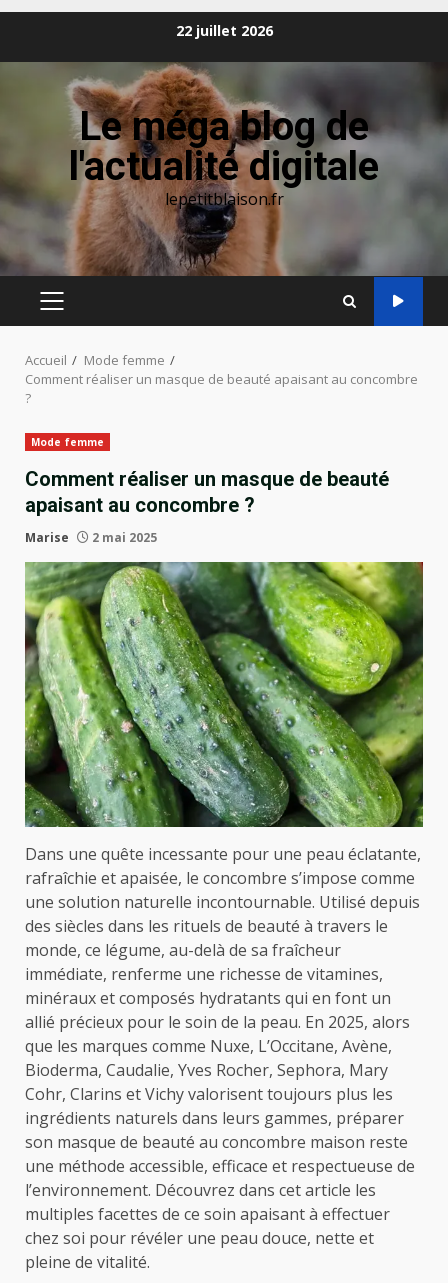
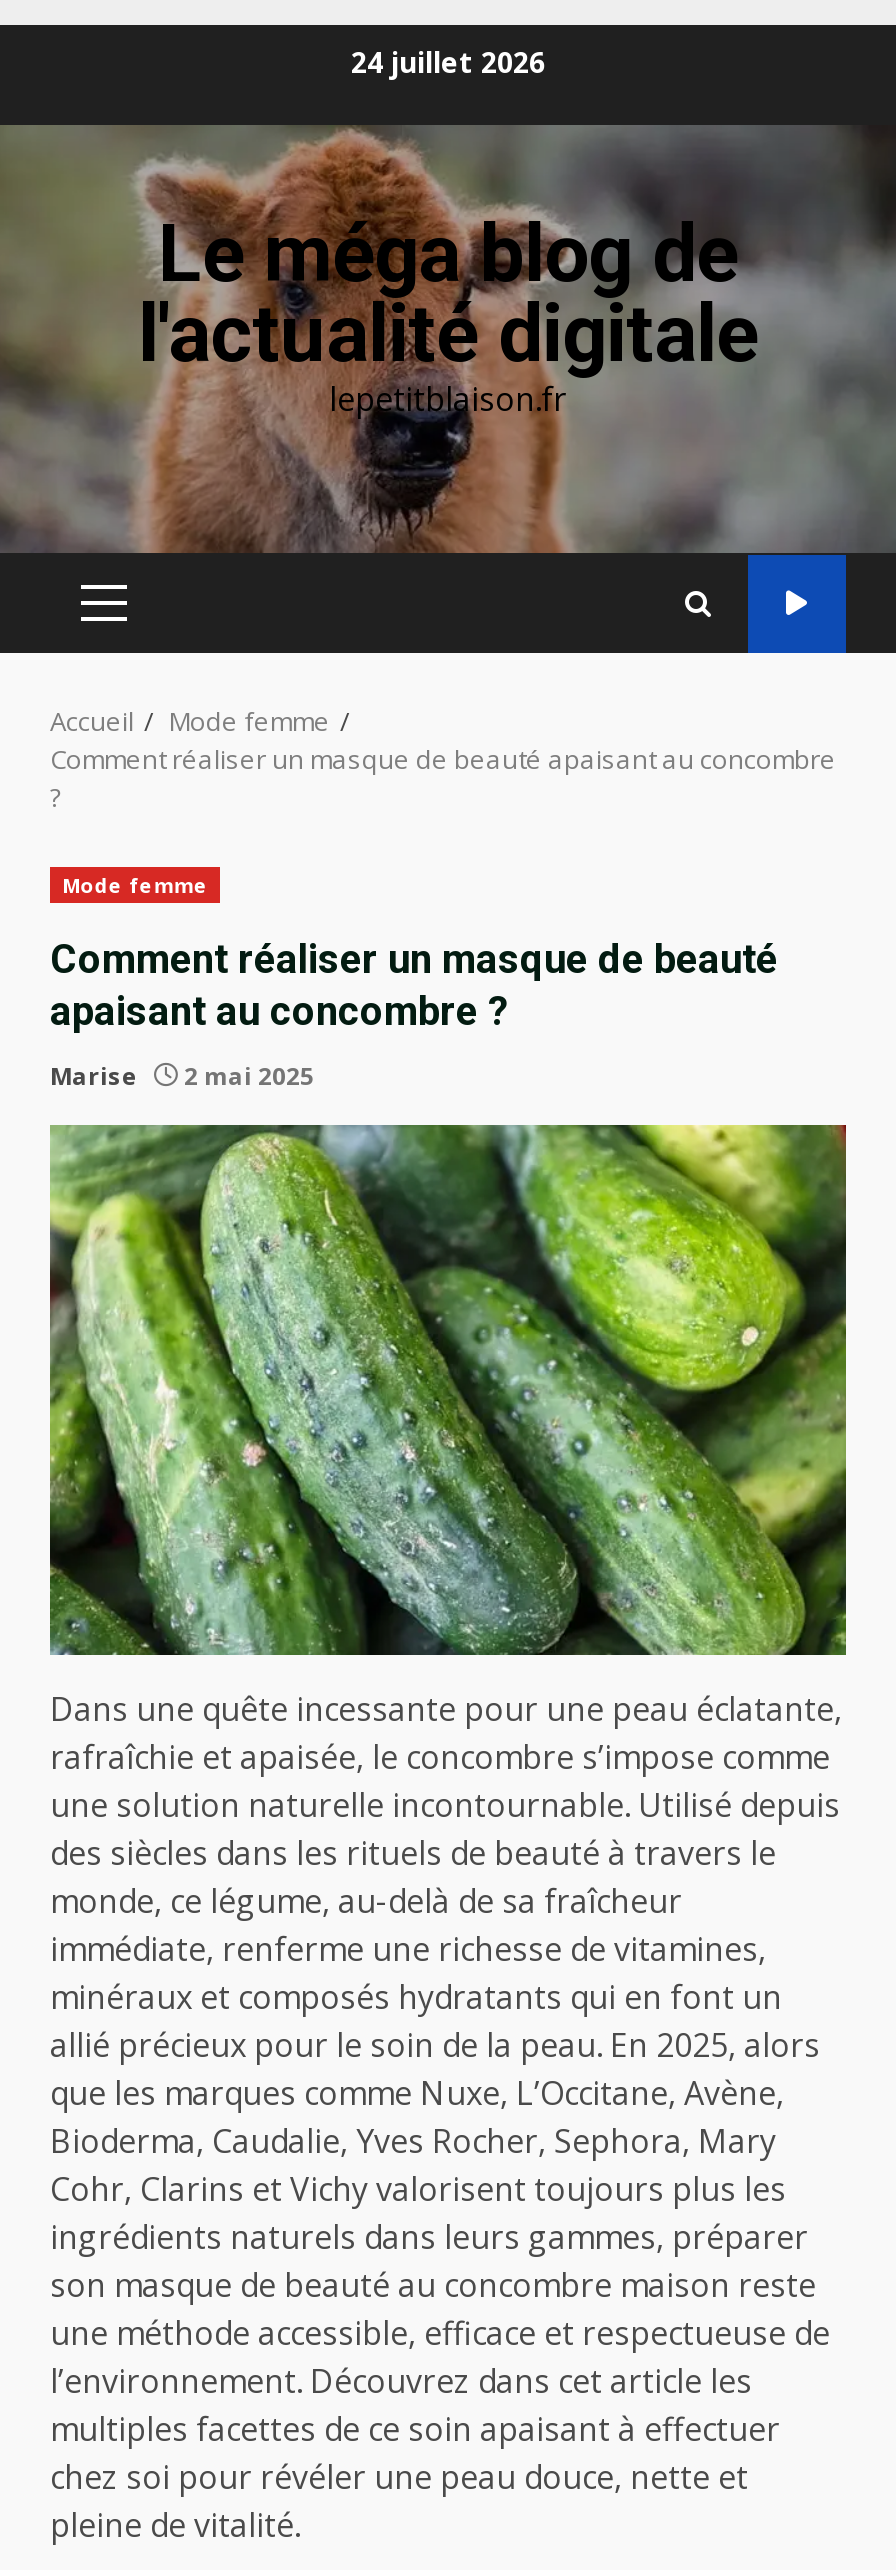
[175,20,272,39] 22 juillet 2026 -> [351,42,545,80] 24 juillet 2026

